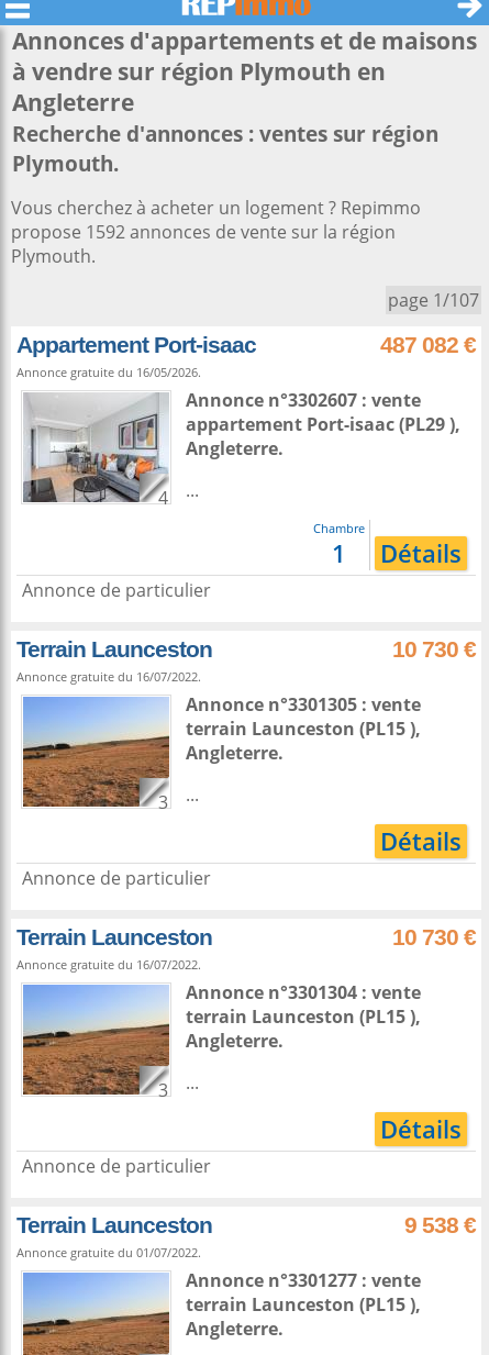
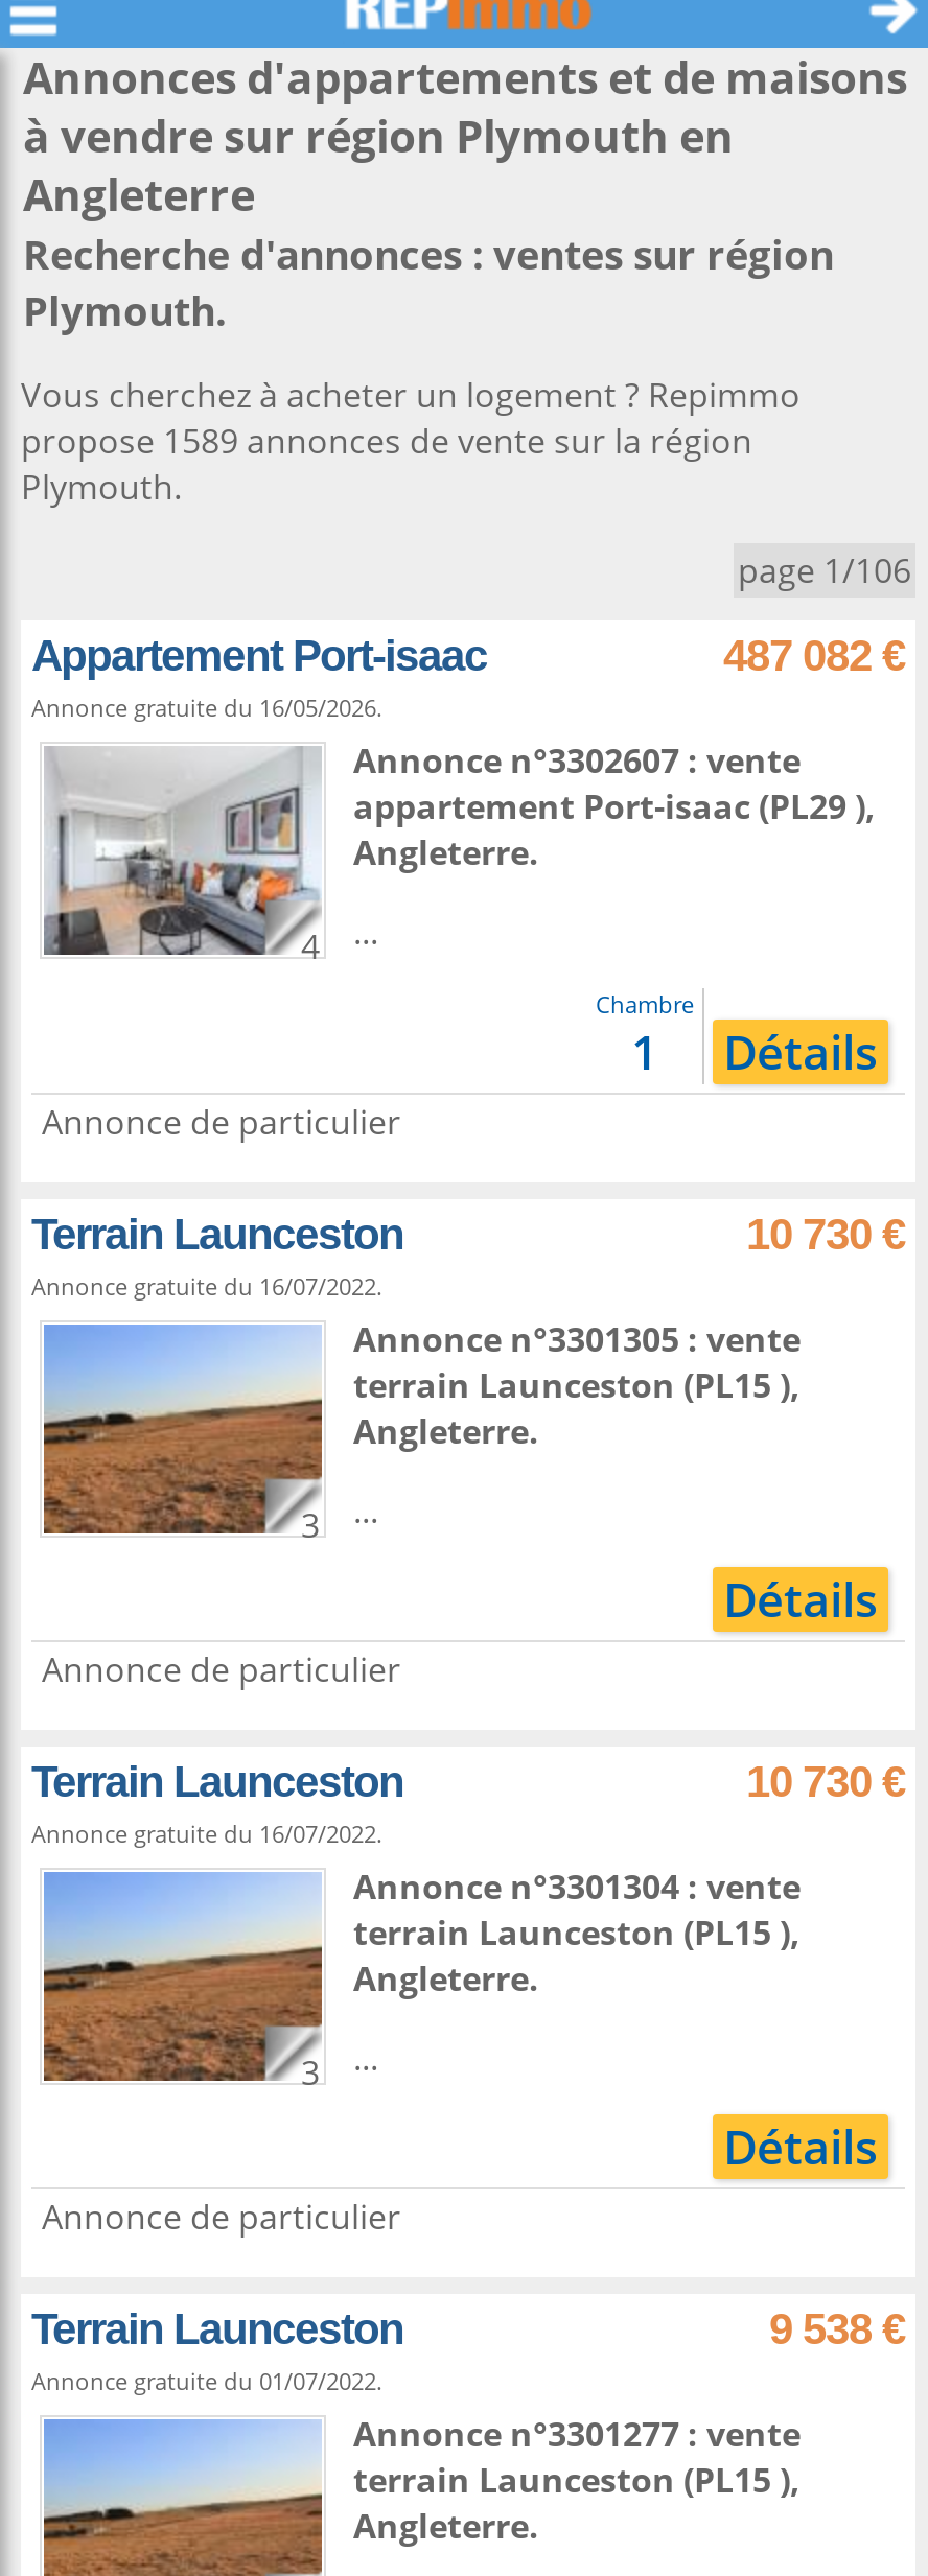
[11,220,396,244] propose 1592 annonces de vente sur la région -> [21,418,752,464] propose 1589 annonces de vente sur la région
[388,288,479,312] page 1/107 -> [738,547,911,593] page 1/106

